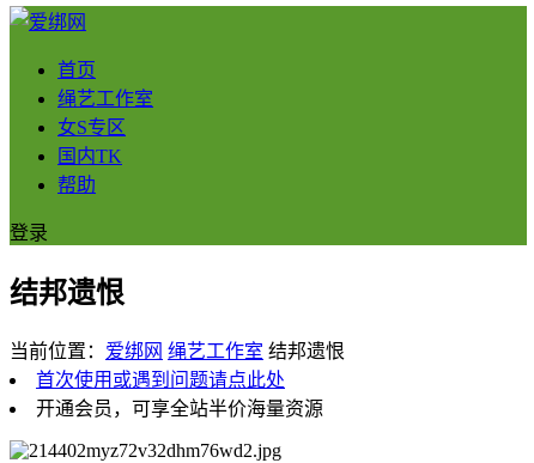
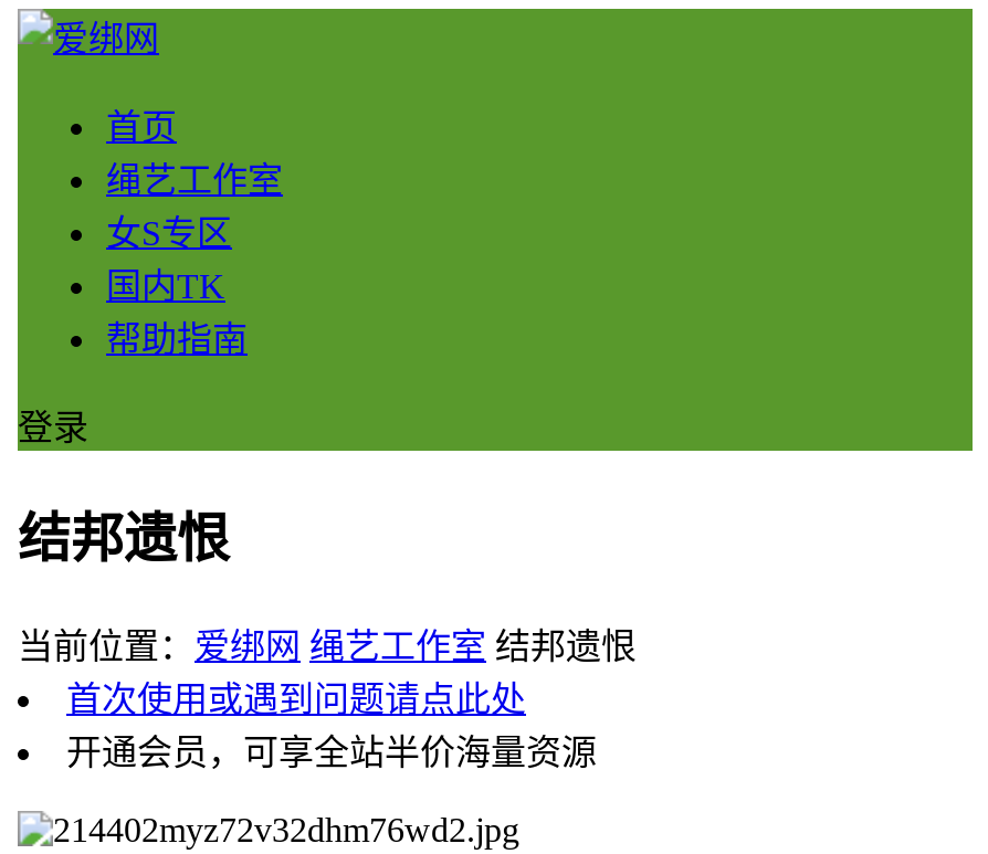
[57,175,96,195] 帮助 -> [106,320,248,358] 帮助指南

